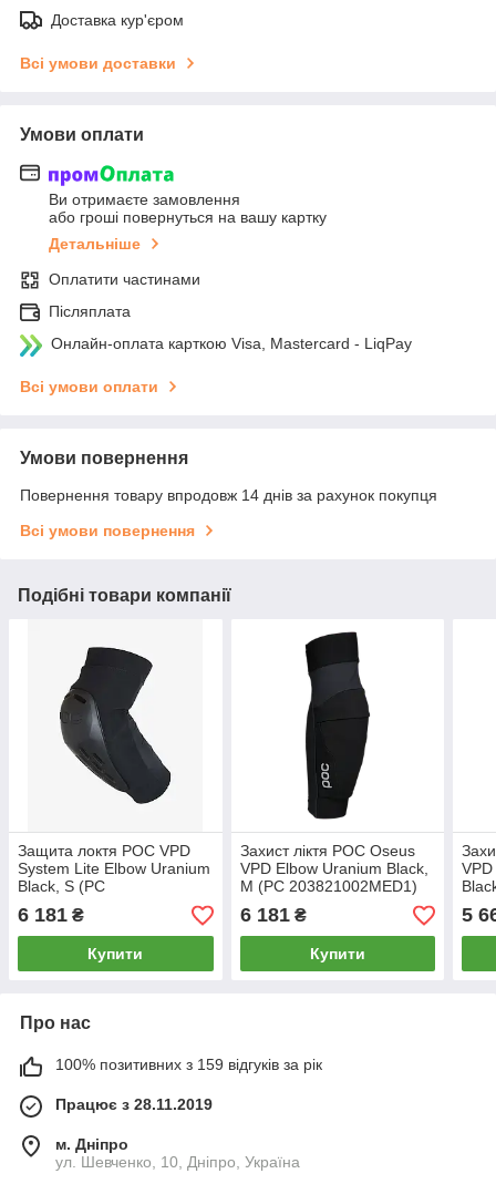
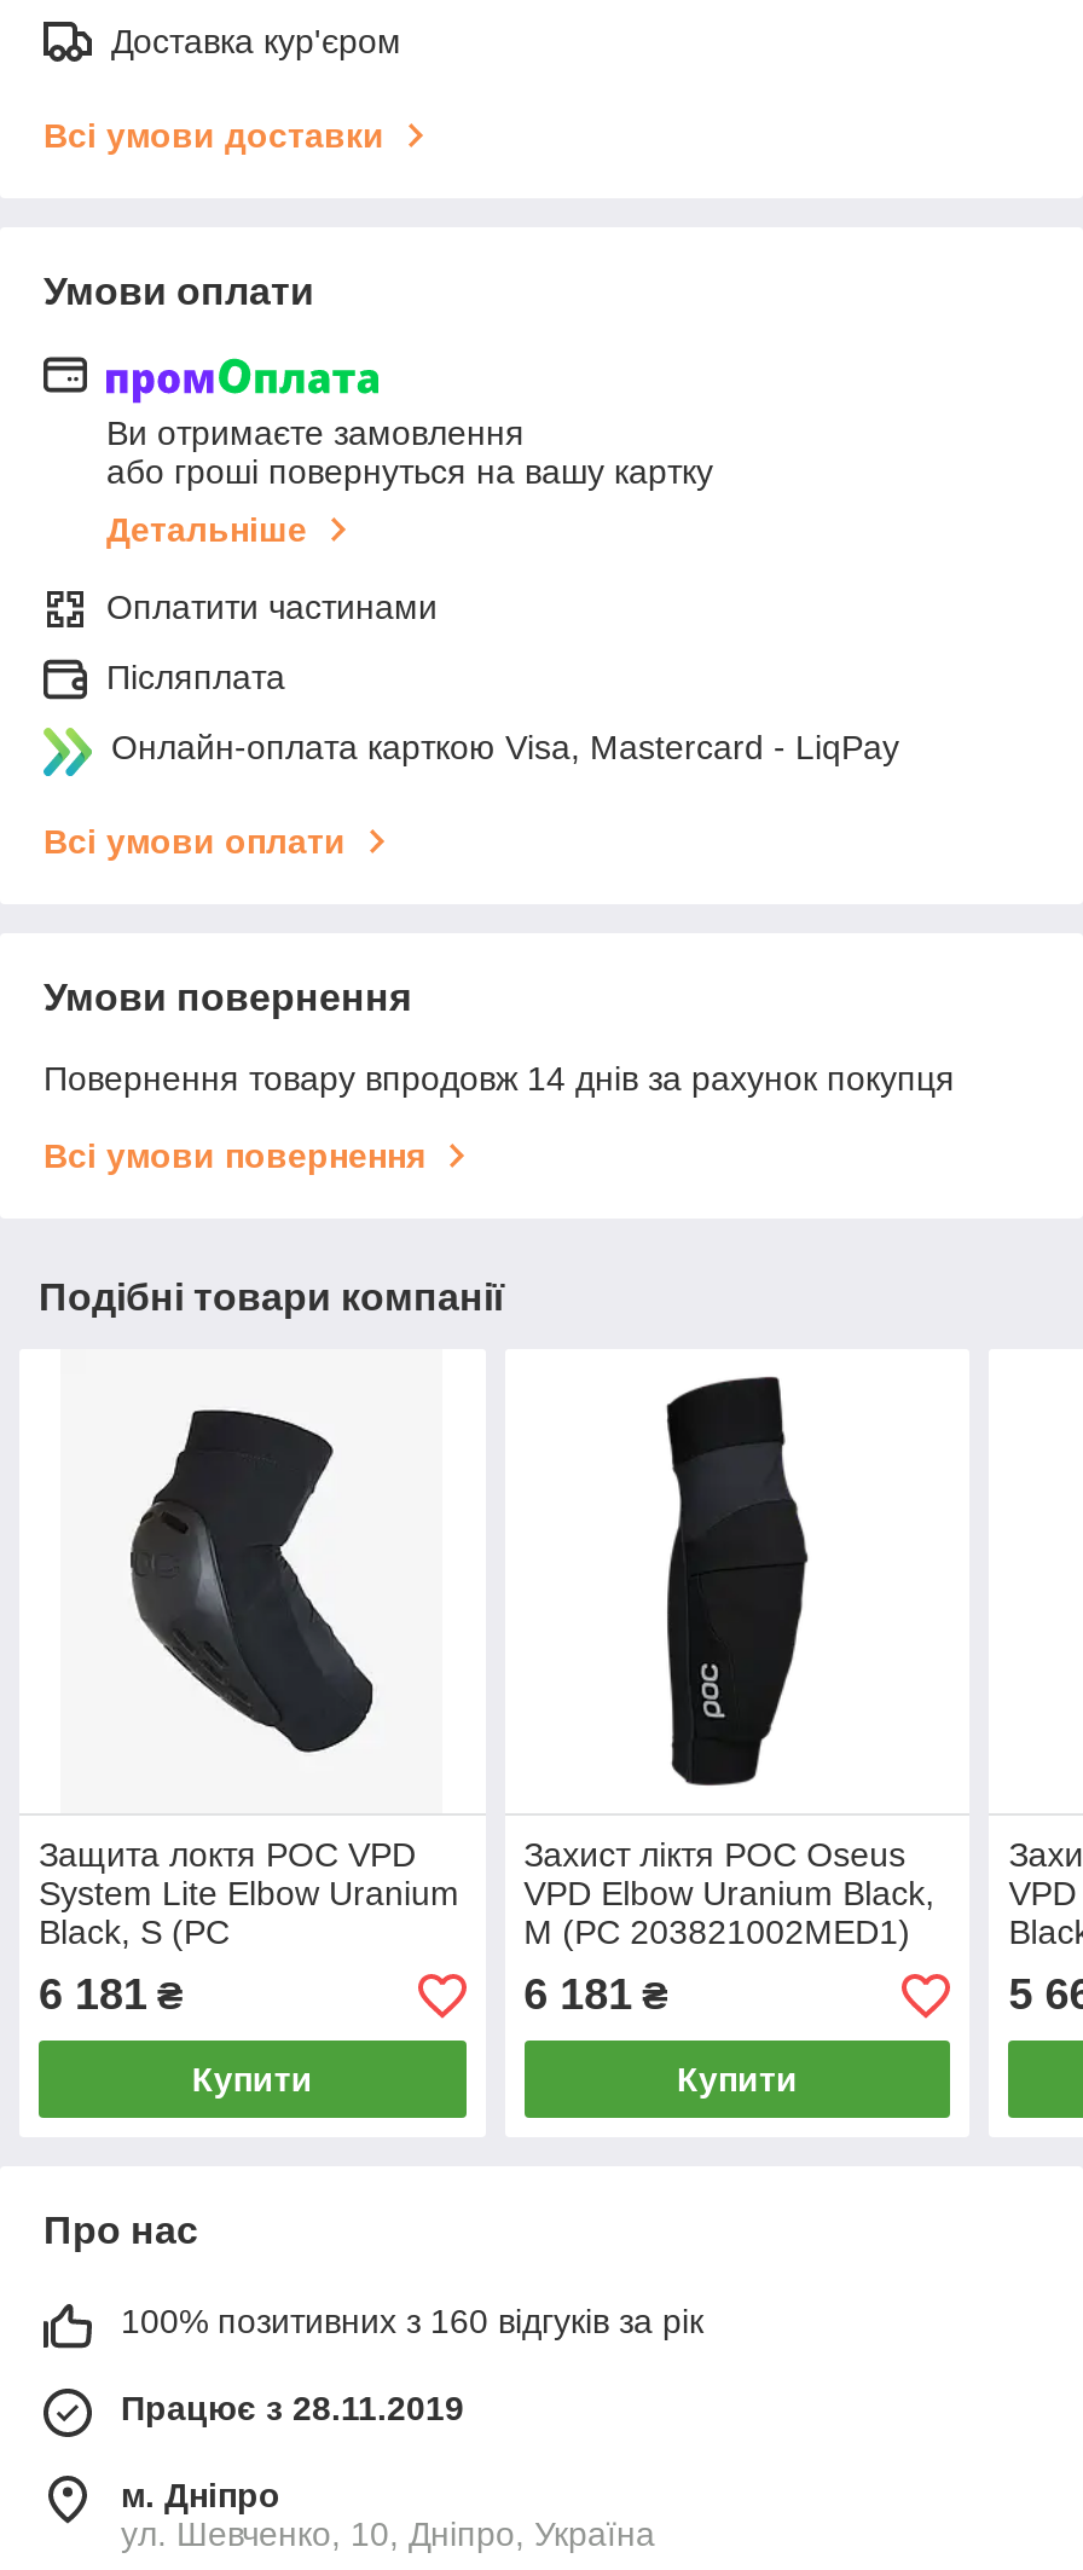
[55,1056,322,1074] 100% позитивних з 159 відгуків за рік -> [121,2303,703,2341] 100% позитивних з 160 відгуків за рік

